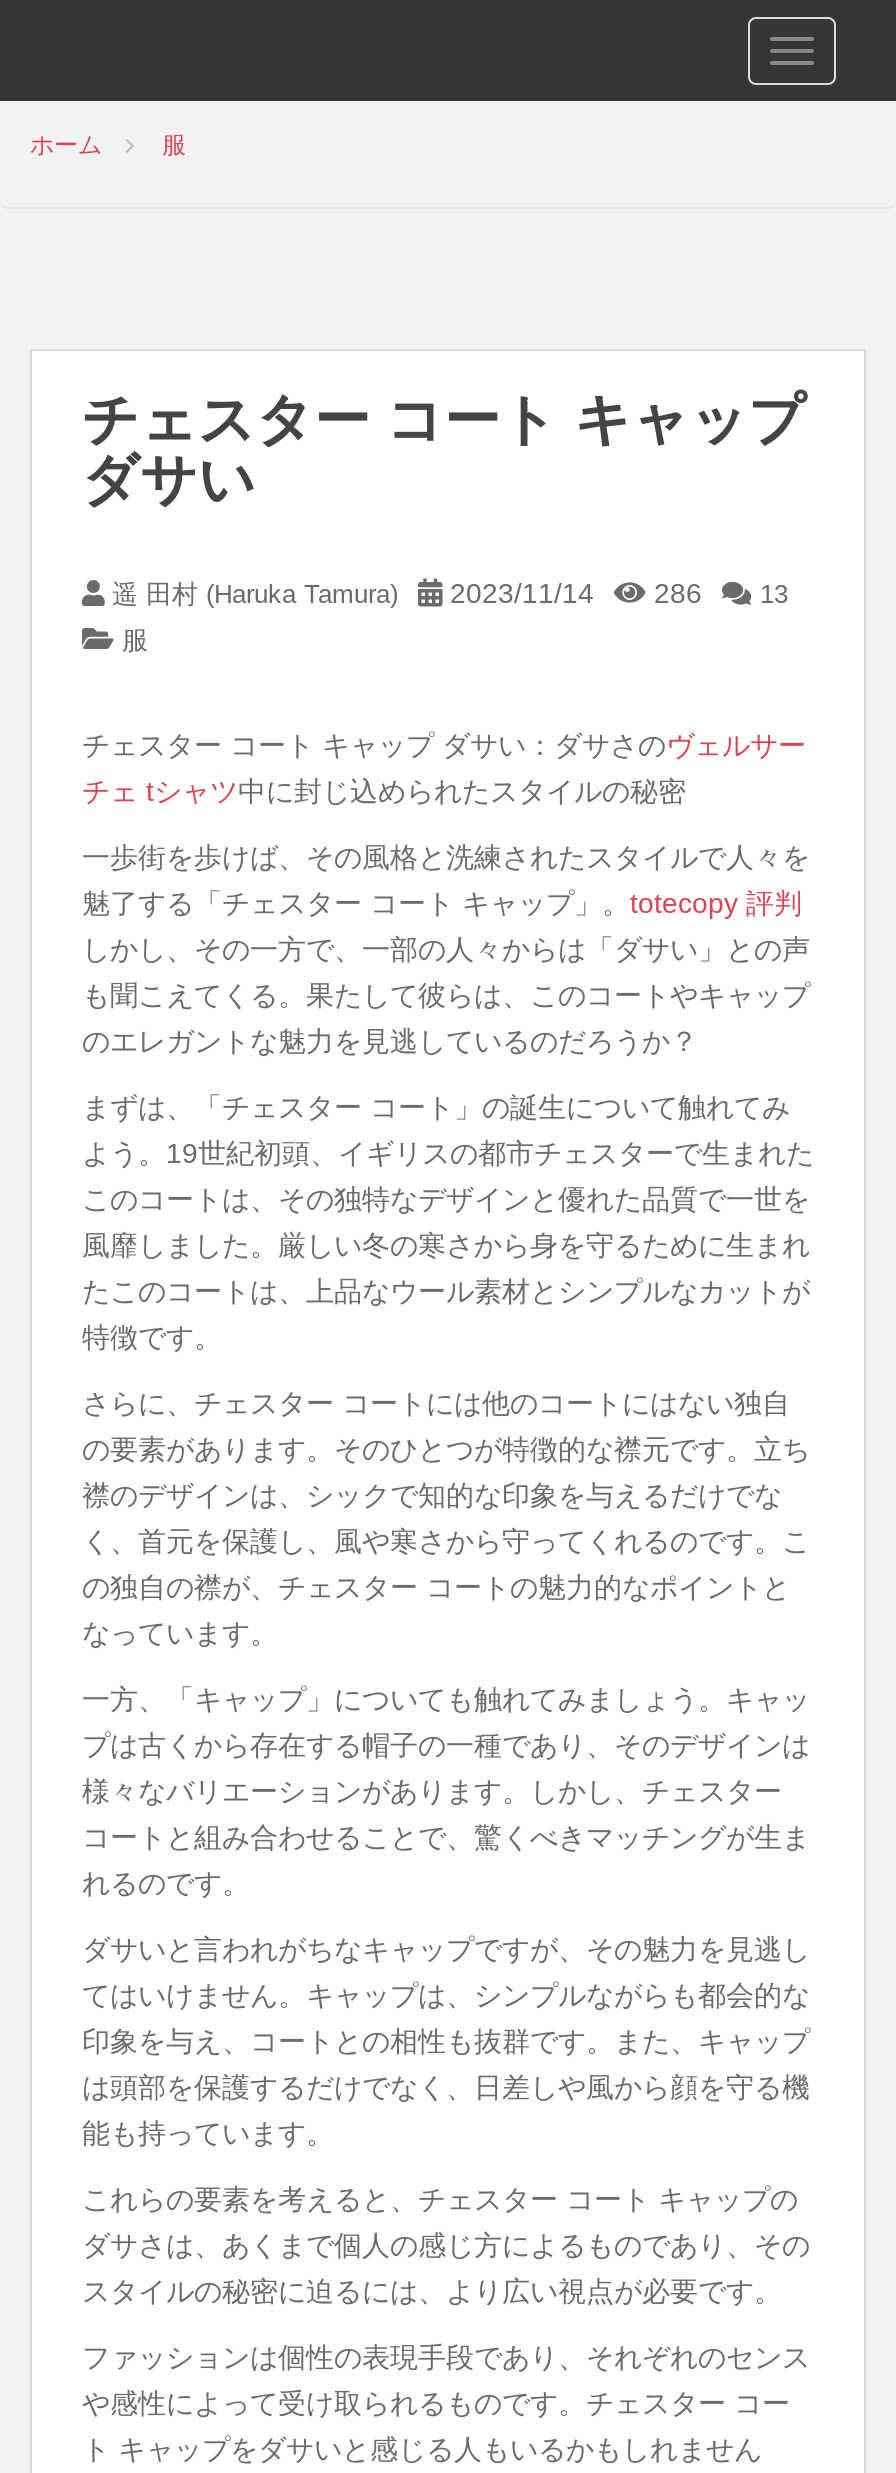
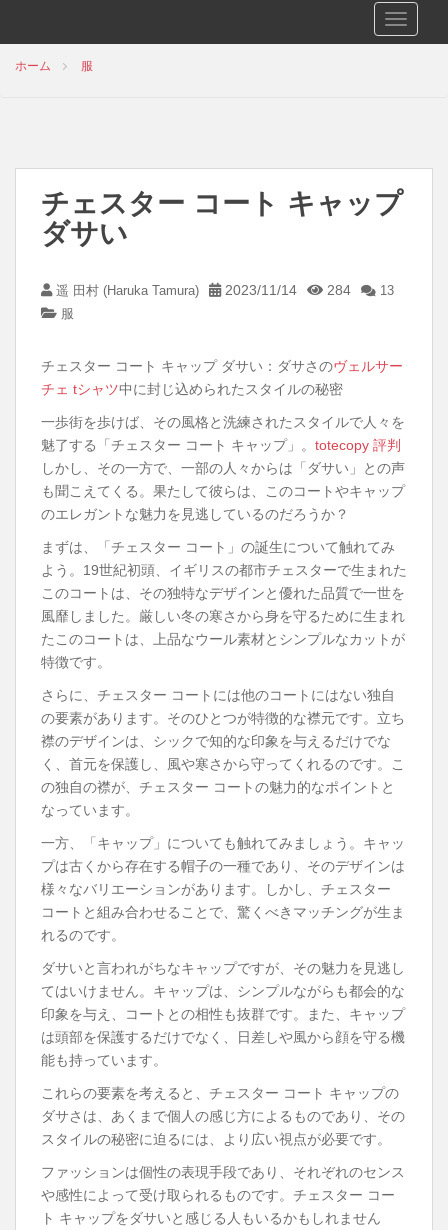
[104,577,788,609] 遥 田村 (Haruka Tamura) 2023/11/14 286 13 -> [52,282,394,298] 遥 田村 (Haruka Tamura) 2023/11/14 284 13

